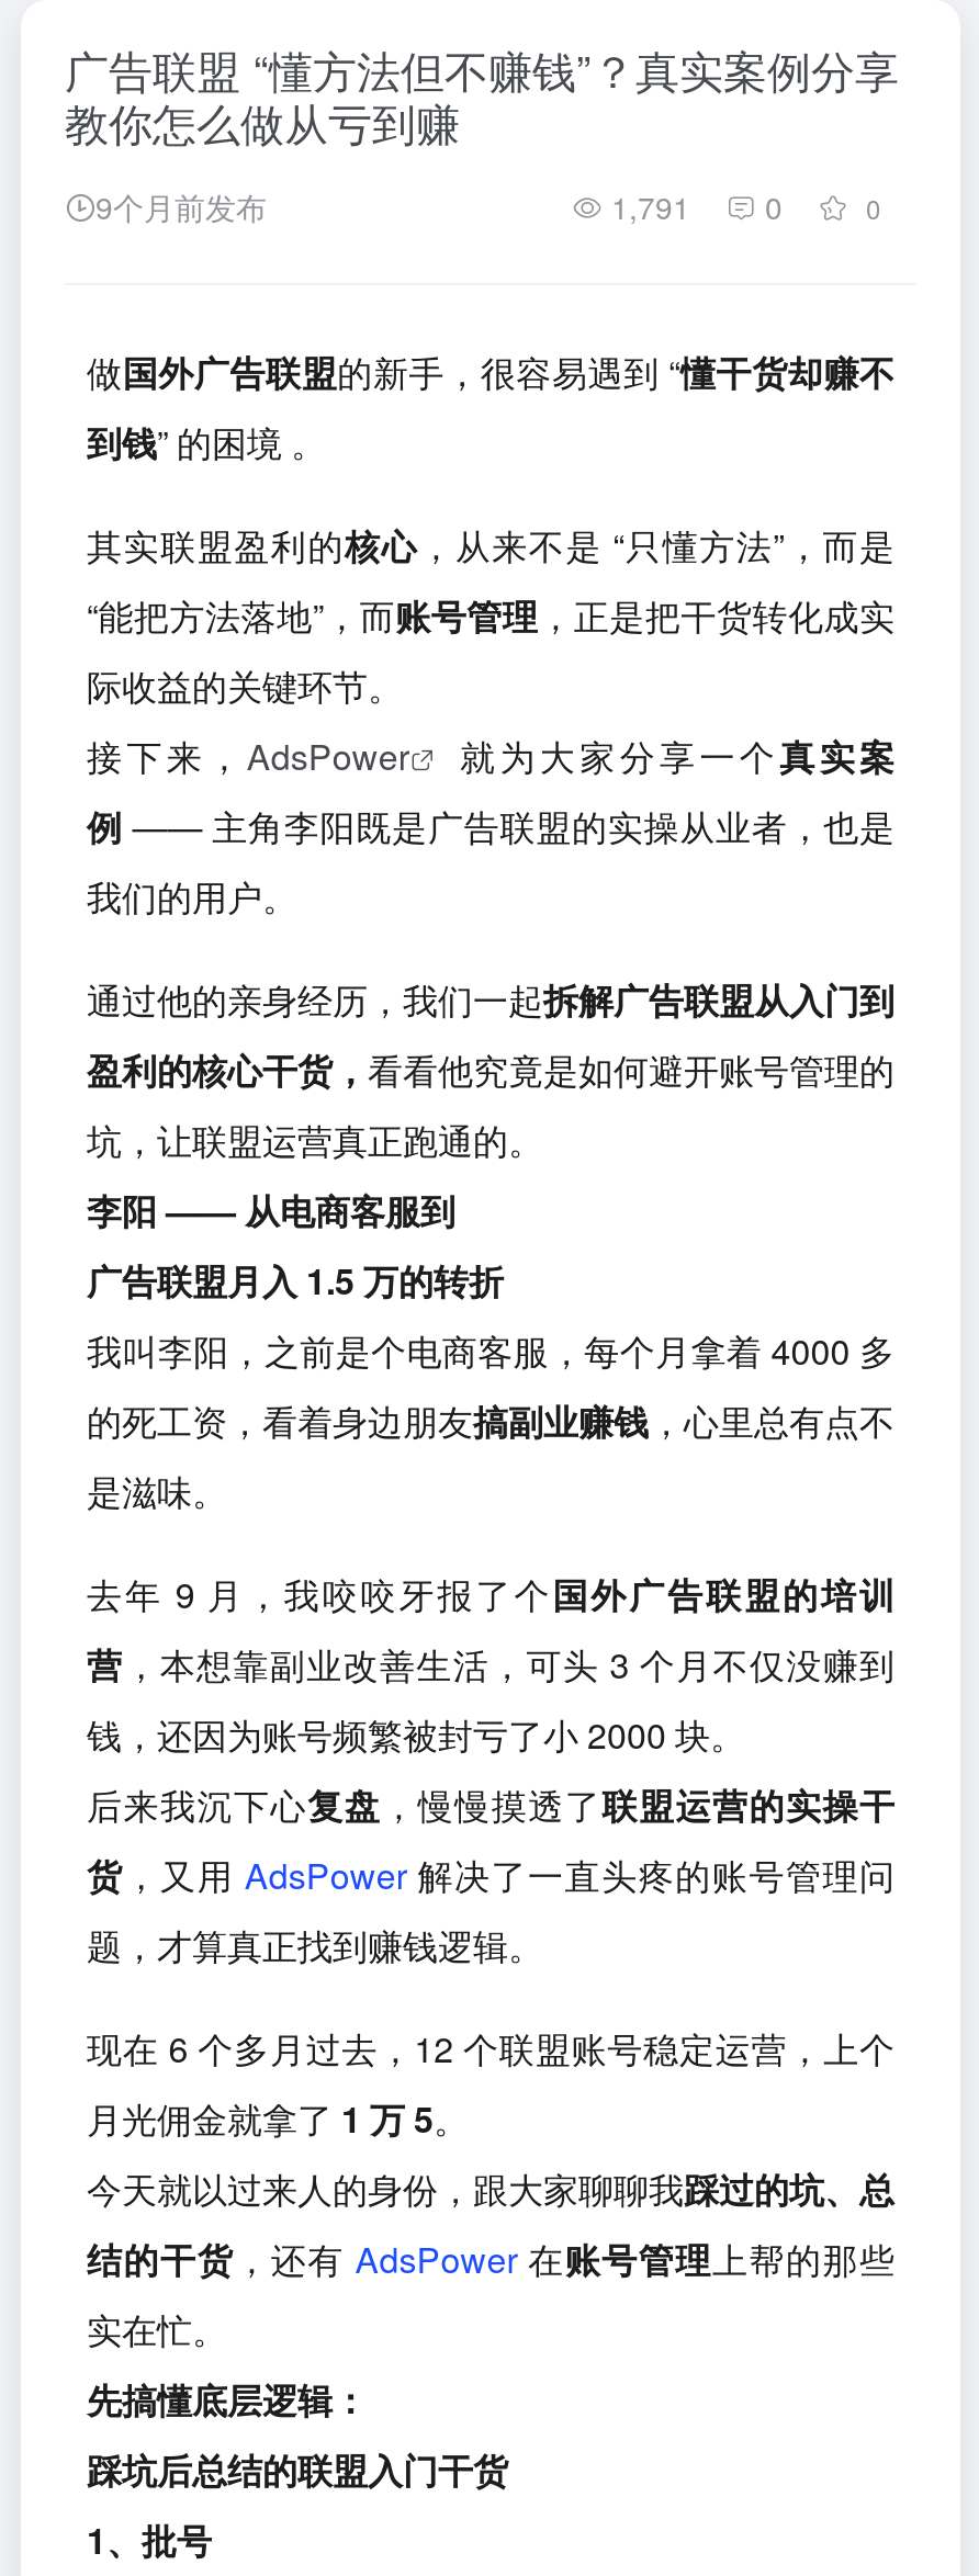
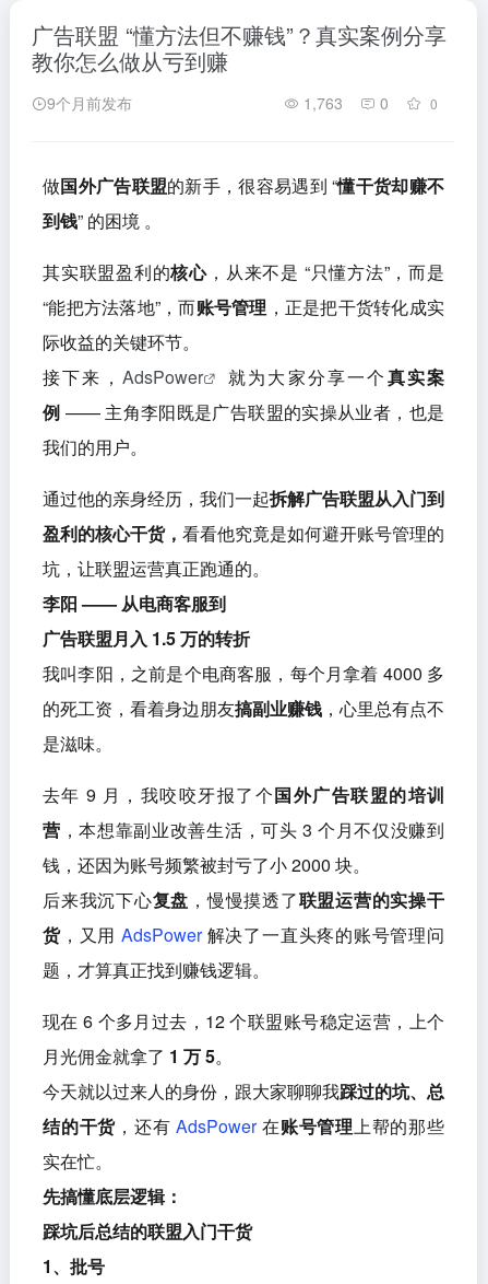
[603,184,783,228] 1,791 0 -> [299,92,389,114] 1,763 0

